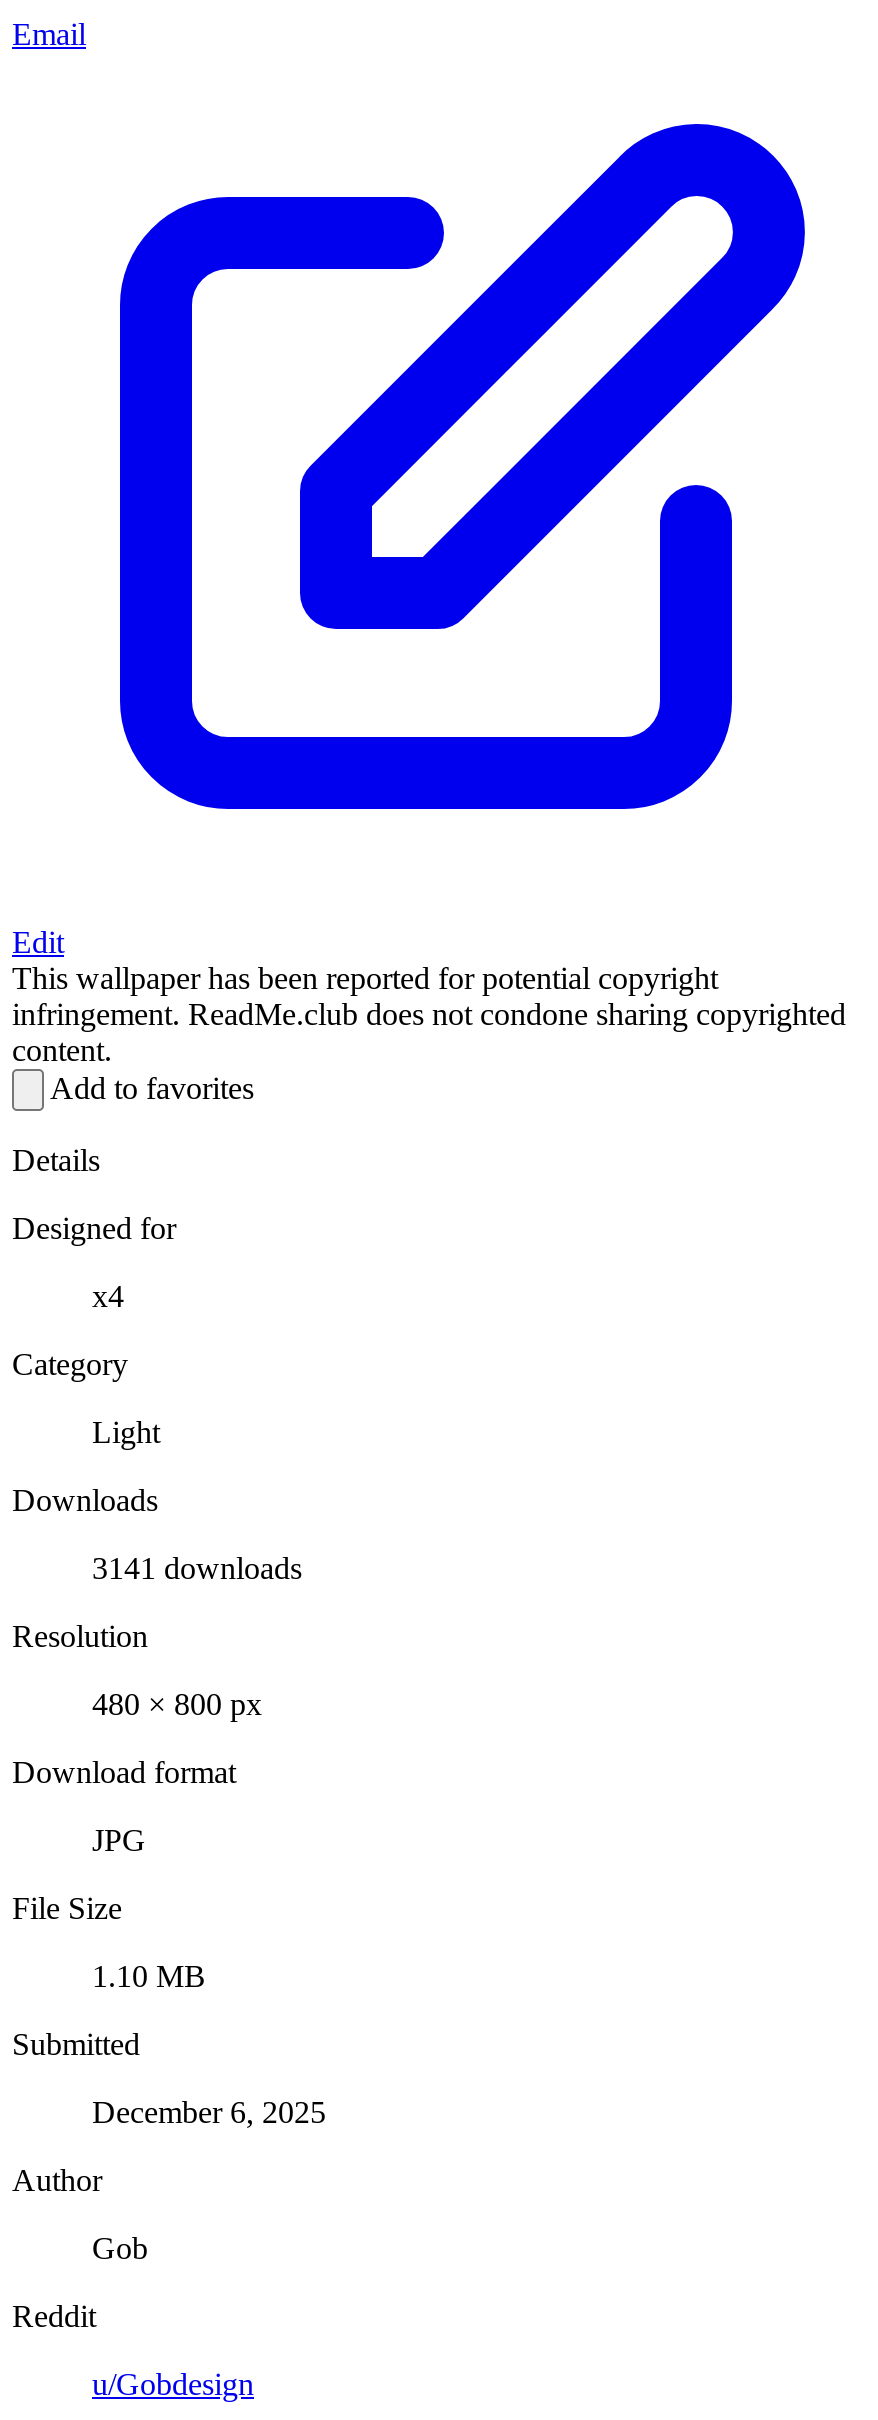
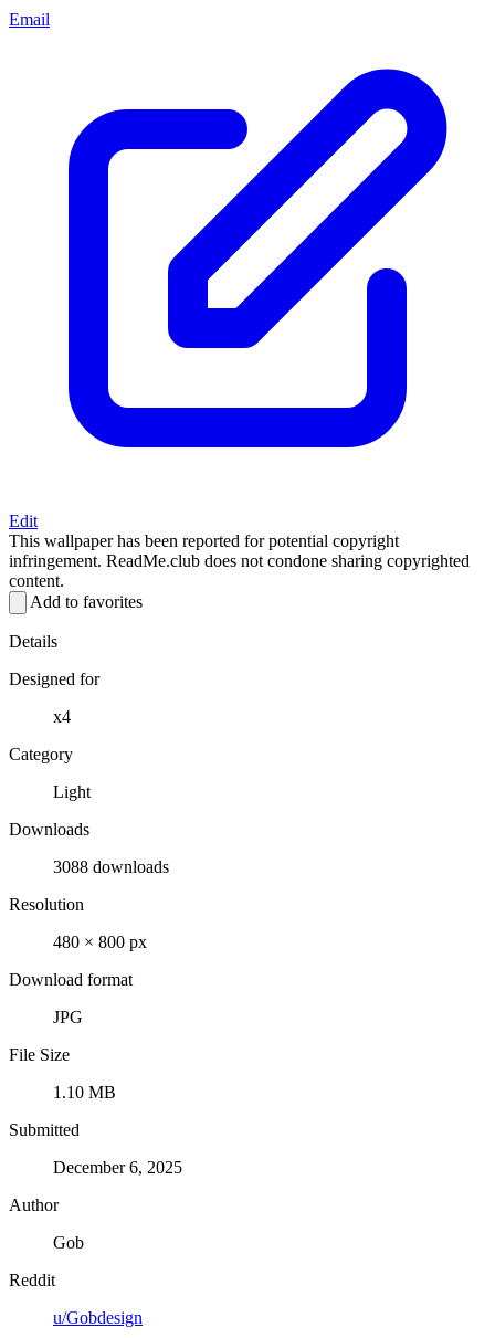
[92,1551,302,1585] 3141 downloads -> [53,857,169,876] 3088 downloads

